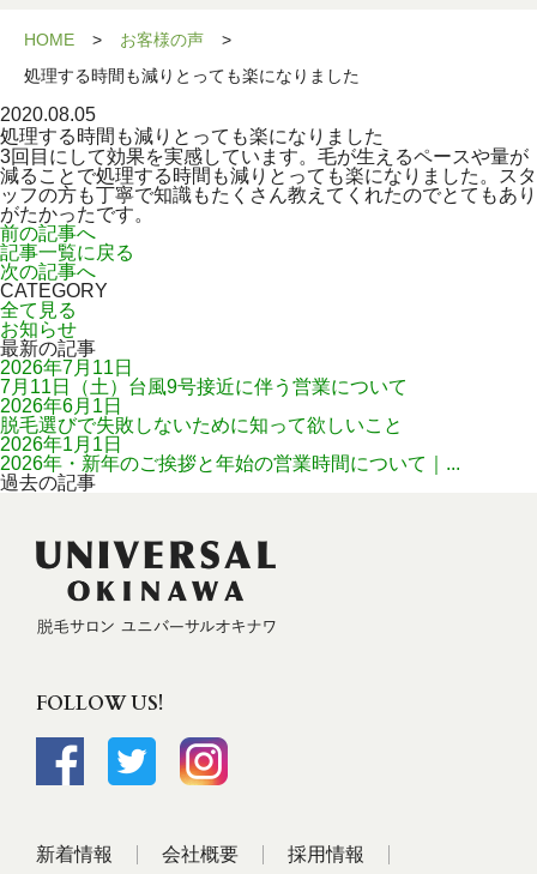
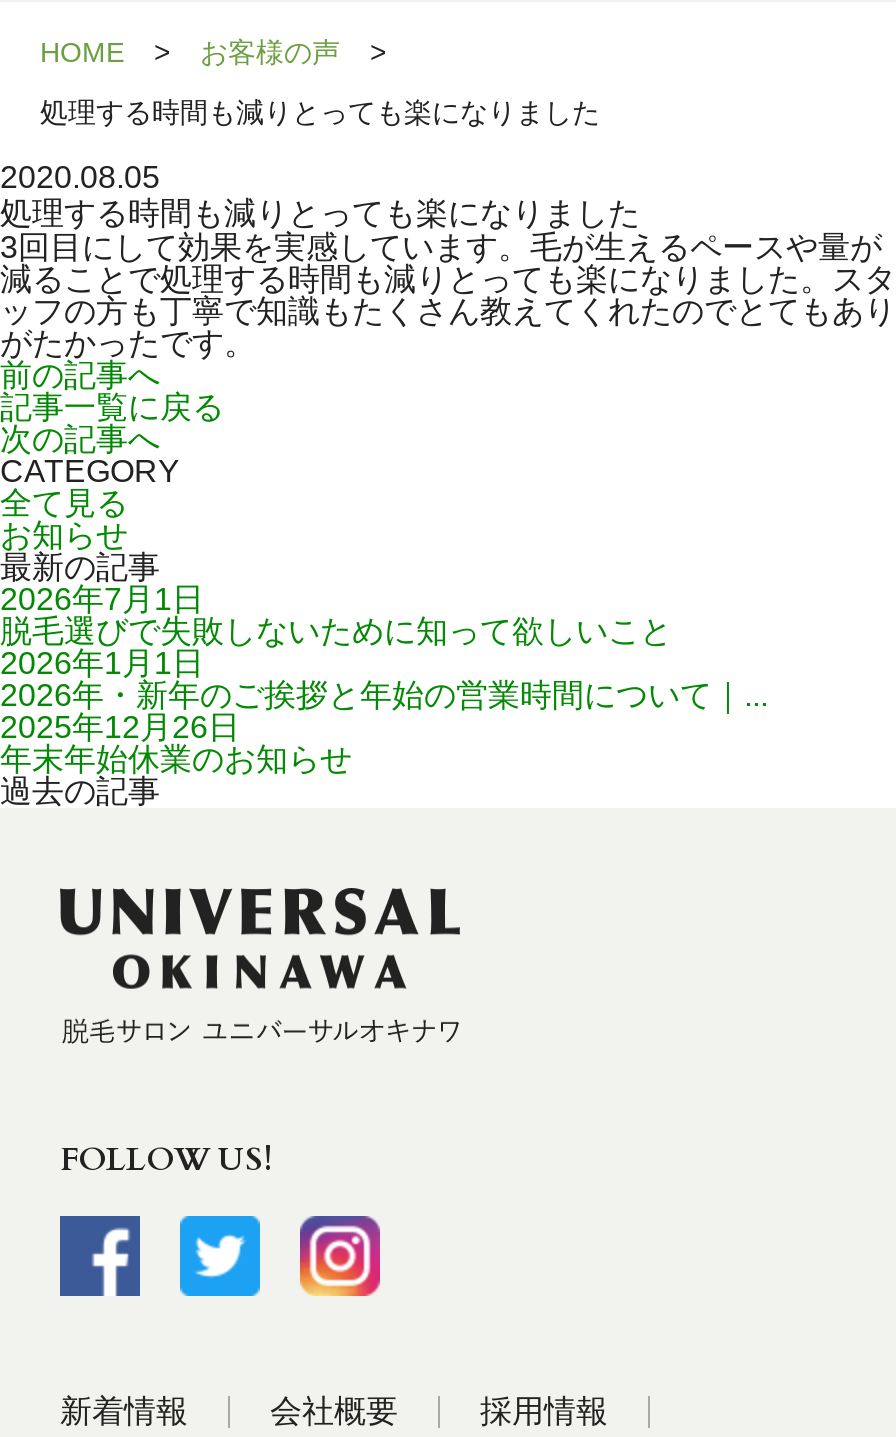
[0,357,408,416] 2026年7月11日 | 7月11日（土）台風9号接近に伴う営業について | 2026年6月1日 -> [0,582,204,616] 2026年7月1日
moved [0,415,460,474] -> [0,614,768,712]: 脱毛選びで失敗しないために知って欲しいこと | 2026年1月1日 | 2026年・新年のご挨拶と年始の営業時間について｜...
none -> [0,710,352,776] 2025年12月26日 | 年末年始休業のお知らせ

